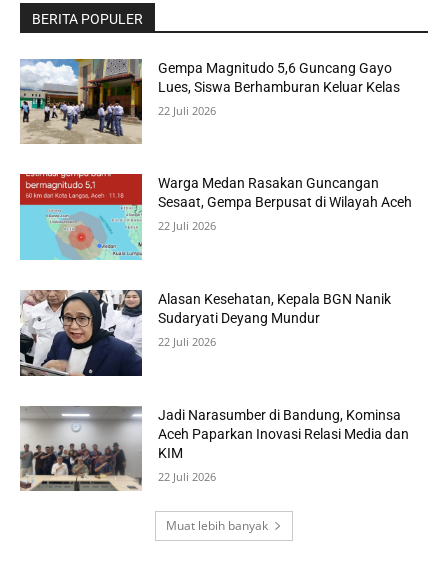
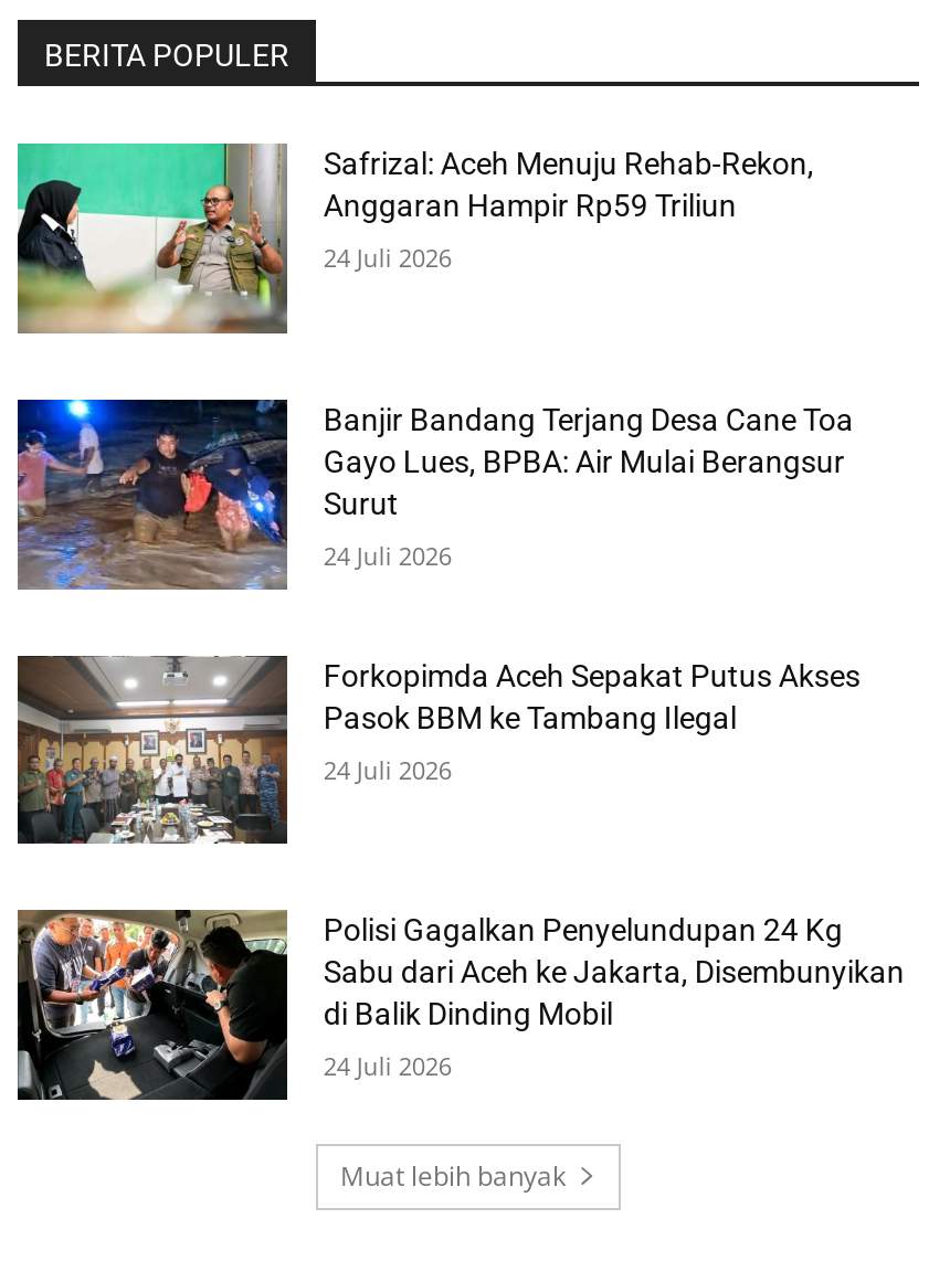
[19,58,400,144] [image] | Gempa Magnitudo 5,6 Guncang Gayo | Lues, Siswa Berhamburan Keluar Kelas -> [15,142,814,335] [image] | Safrizal: Aceh Menuju Rehab-Rekon, | Anggaran Hampir Rp59 Triliun
[158,103,216,118] 22 Juli 2026 -> [323,241,452,274] 24 Juli 2026
[19,173,412,260] [image] | Warga Medan Rasakan Guncangan | Sesaat, Gempa Berpusat di Wilayah Aceh -> [15,396,854,591] [image] | Banjir Bandang Terjang Desa Cane Toa | Gayo Lues, BPBA: Air Mulai Berangsur | Surut
[158,218,216,233] 22 Juli 2026 -> [323,539,452,572] 24 Juli 2026
[19,289,391,377] [image] | Alasan Kesehatan, Kepala BGN Nanik | Sudaryati Deyang Mundur -> [15,655,860,845] [image] | Forkopimda Aceh Sepakat Putus Akses | Pasok BBM ke Tambang Ilegal
[158,334,216,349] 22 Juli 2026 -> [323,752,452,785] 24 Juli 2026
[19,406,409,492] [image] | Jadi Narasumber di Bandung, Kominsa | Aceh Paparkan Inovasi Relasi Media dan | KIM -> [15,909,904,1103] [image] | Polisi Gagalkan Penyelundupan 24 Kg | Sabu dari Aceh ke Jakarta, Disembunyikan | di Balik Dinding Mobil
[158,469,216,484] 22 Juli 2026 -> [323,1050,452,1083] 24 Juli 2026

